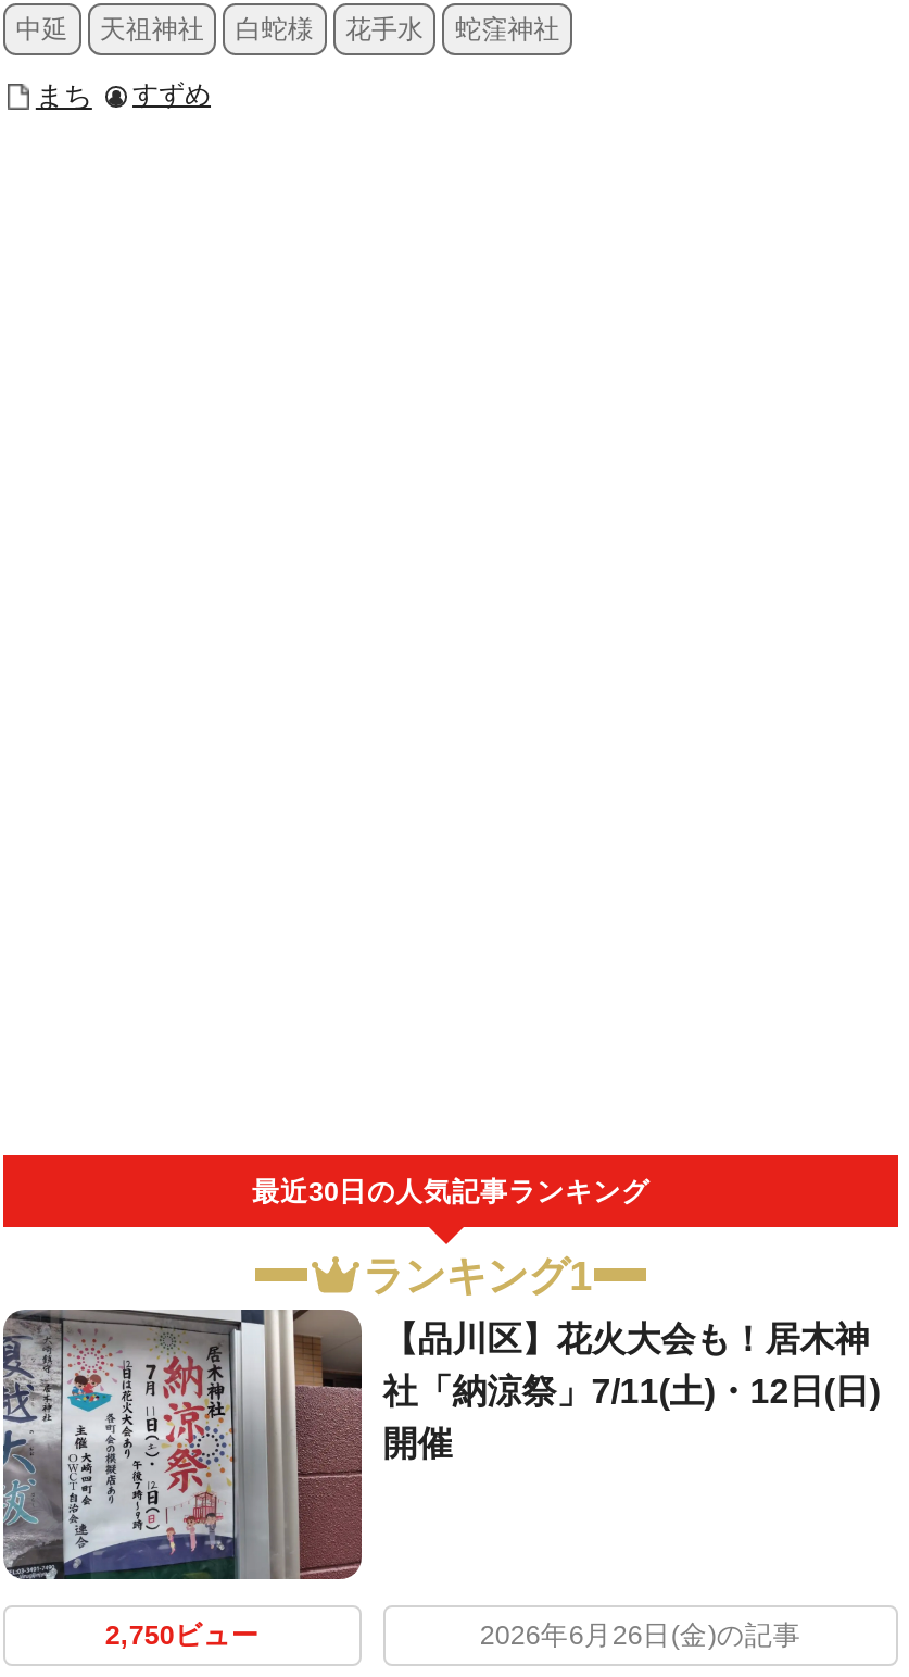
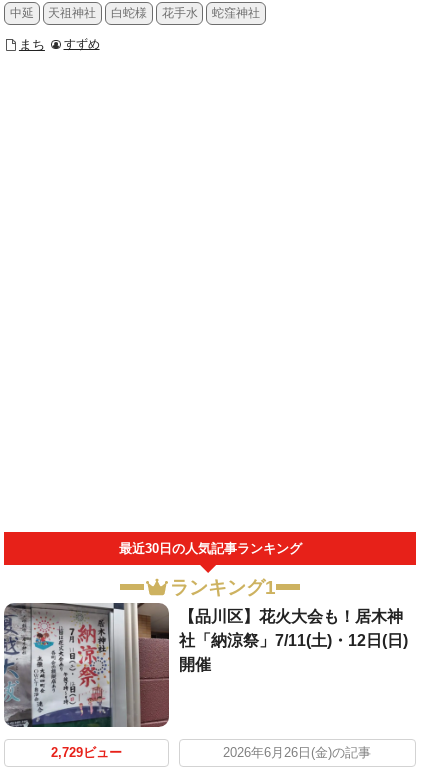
[105,1619,259,1650] 2,750ビュー -> [51,746,122,760] 2,729ビュー

